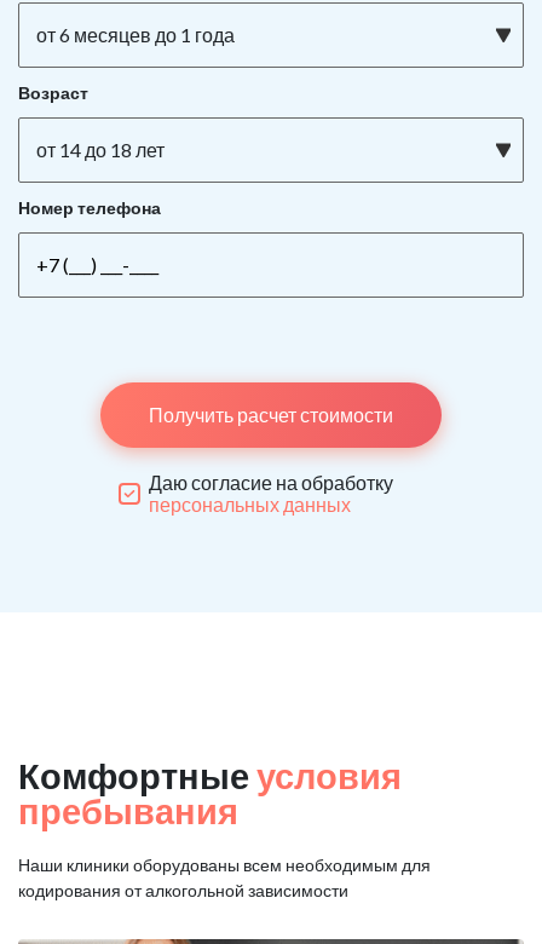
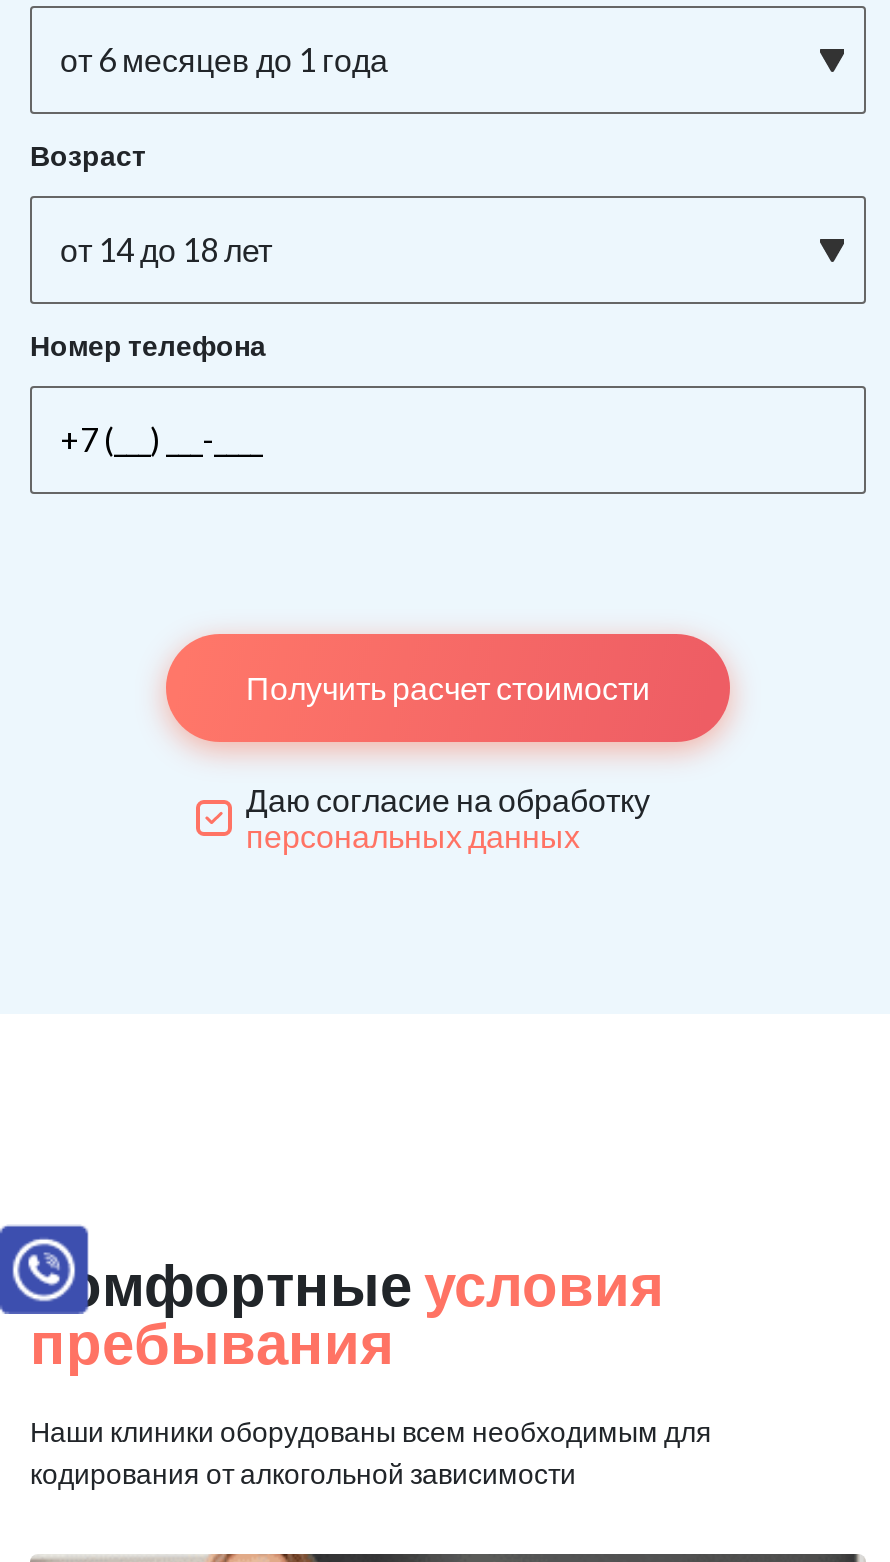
[4,741,53,794] [image] -> [6,1224,90,1316] [image]

